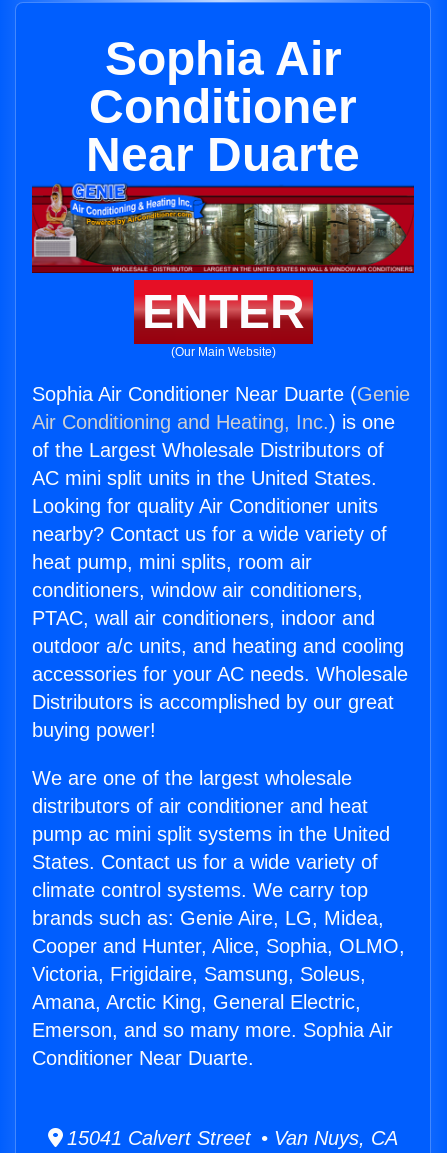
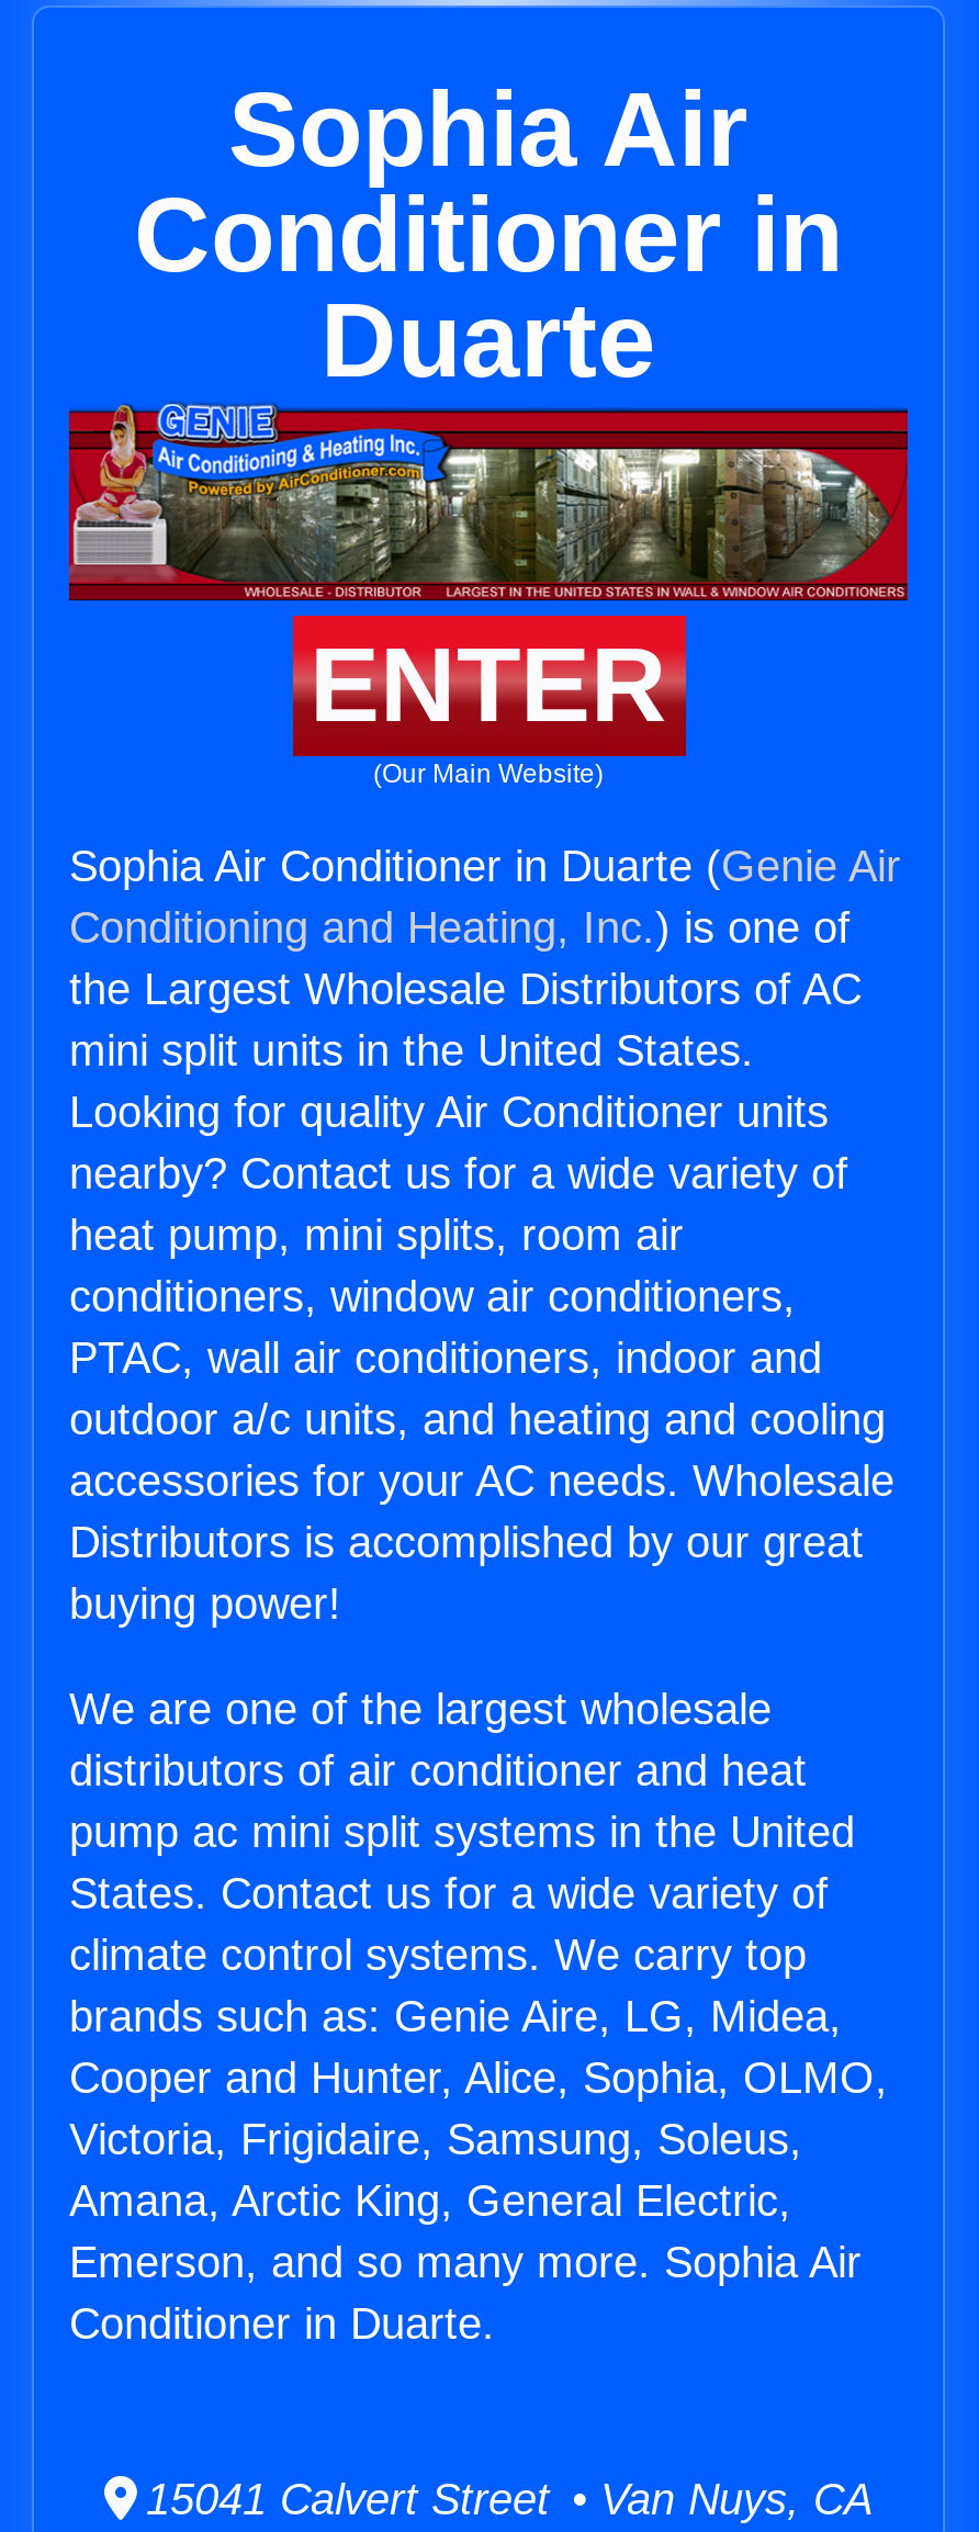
[86,80,360,181] Conditioner | Near Duarte -> [134,177,843,398] Conditioner in | Duarte
[32,383,410,489] Sophia Air Conditioner Near Duarte (Genie | Air Conditioning and Heating, Inc.) is one | of the Largest Wholesale Distributors of | AC mini split units in the United States. -> [69,842,901,1075] Sophia Air Conditioner in Duarte (Genie Air | Conditioning and Heating, Inc.) is one of | the Largest Wholesale Distributors of AC | mini split units in the United States.
[32,1047,254,1069] Conditioner Near Duarte. -> [69,2300,495,2348] Conditioner in Duarte.

